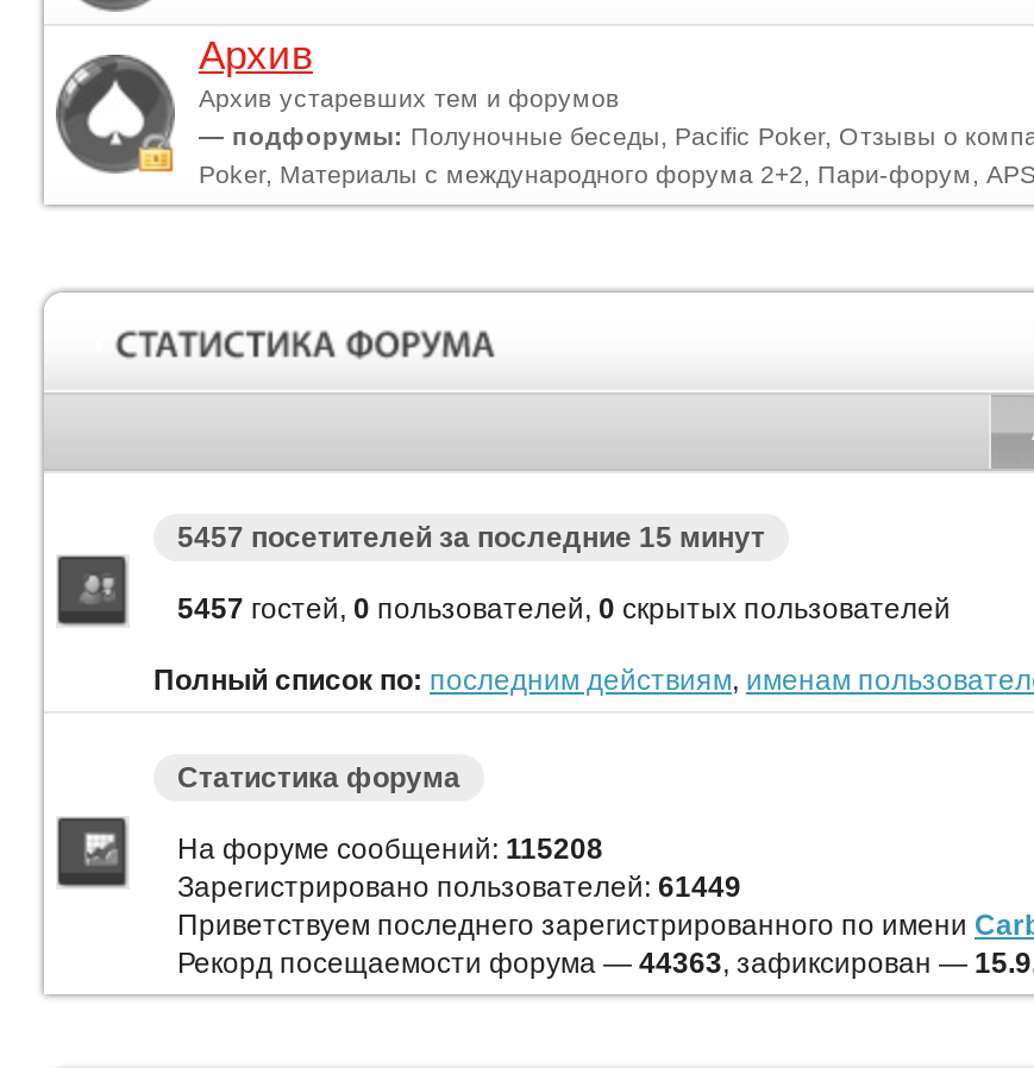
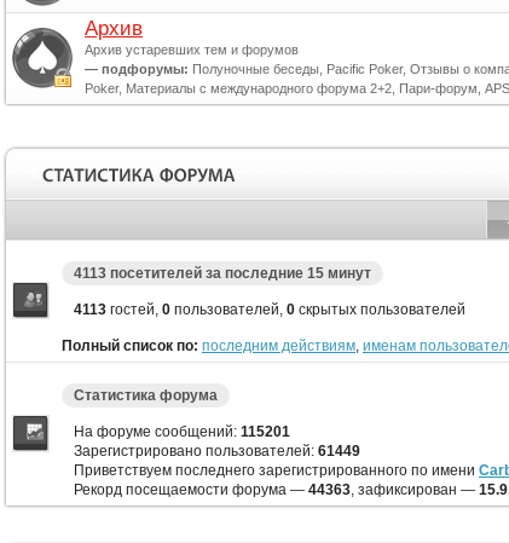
[177,521,765,554] 5457 посетителей за последние 15 минут -> [74,265,371,282] 4113 посетителей за последние 15 минут
[177,592,951,626] 5457 гостей, 0 пользователей, 0 скрытых пользователей -> [74,301,465,318] 4113 гостей, 0 пользователей, 0 скрытых пользователей
[177,833,603,866] На форуме сообщений: 115208 -> [74,423,290,440] На форуме сообщений: 115201

